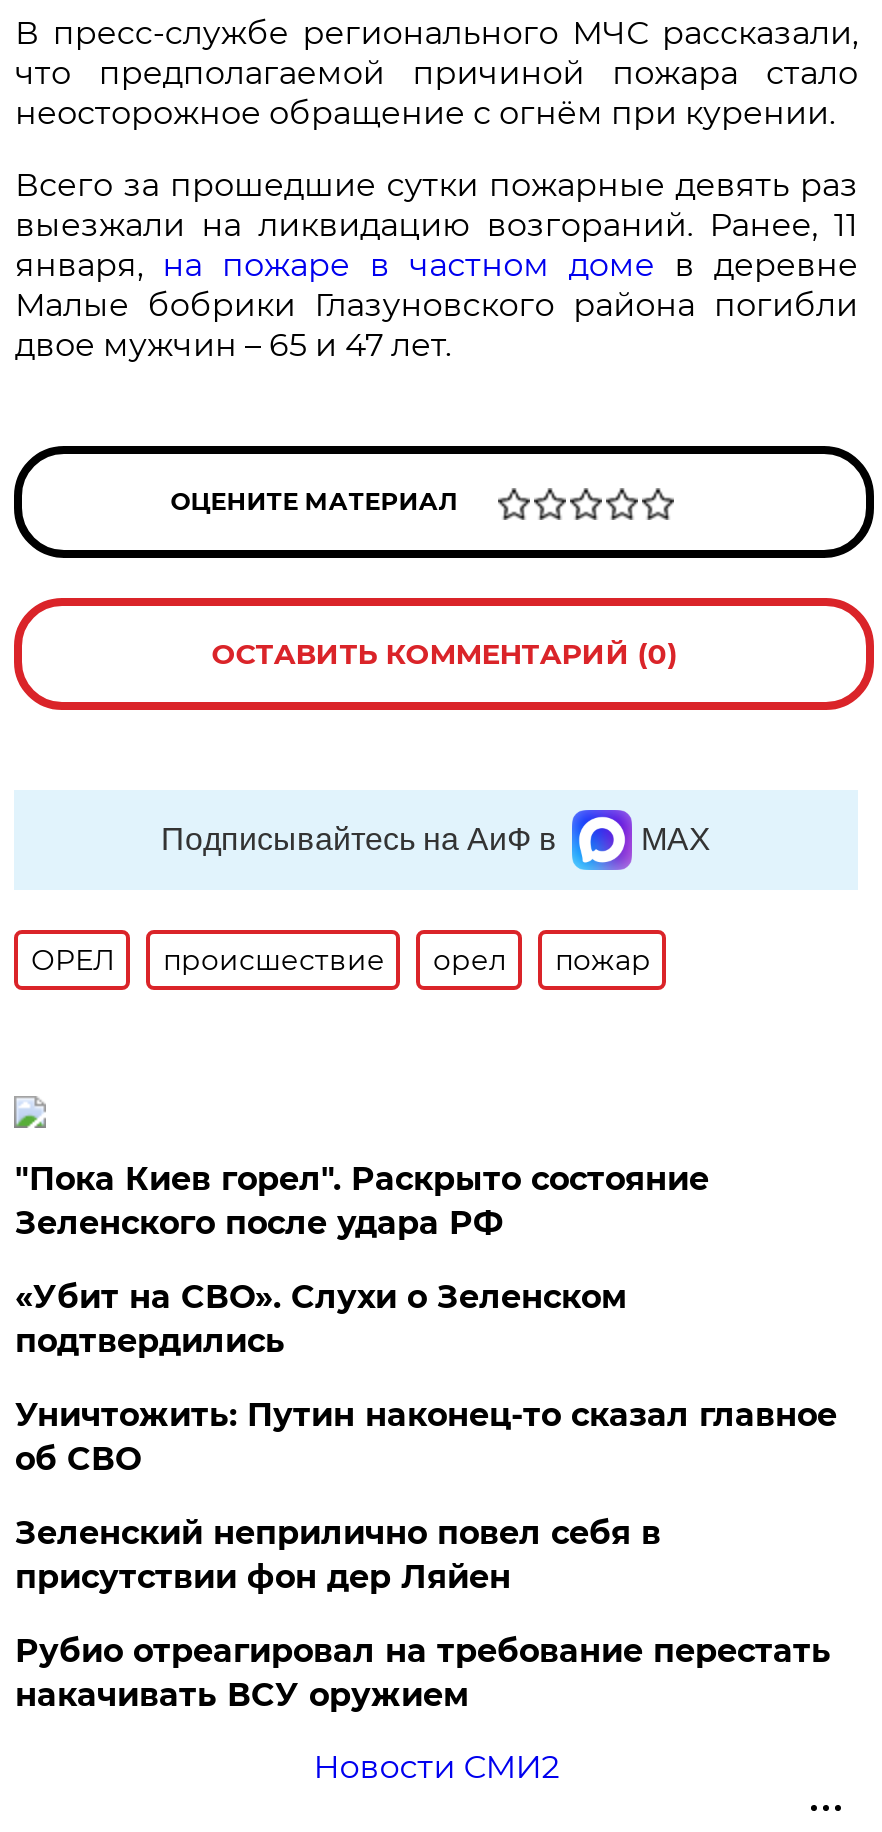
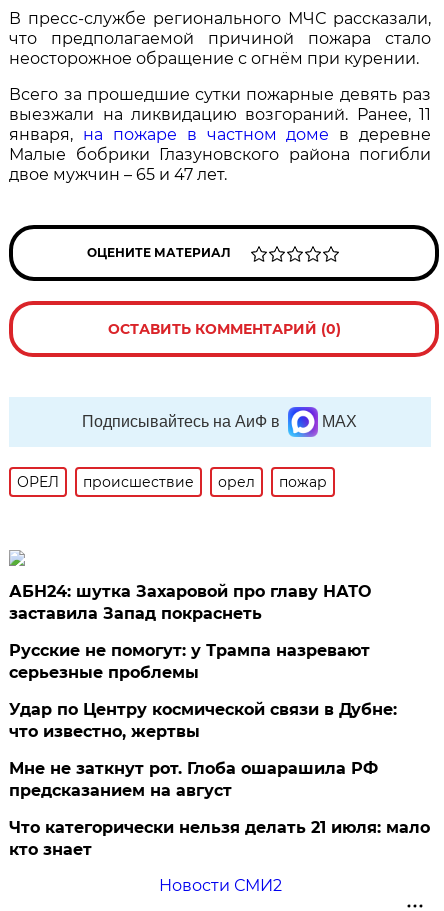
[15,1160,709,1242] "Пока Киев горел". Раскрыто состояние | Зеленского после удара РФ -> [9,582,371,623] АБН24: шутка Захаровой про главу НАТО | заставила Запад покраснеть
[15,1278,627,1360] «Убит на СВО». Слухи о Зеленском | подтвердились -> [9,641,370,682] Русские не помогут: у Трампа назревают | серьезные проблемы
[15,1396,837,1478] Уничтожить: Путин наконец-то сказал главное | об СВО -> [9,700,397,741] Удар по Центру космической связи в Дубне: | что известно, жертвы
[15,1514,661,1596] Зеленский неприлично повел cебя в | присутствии фон дер Ляйен -> [9,759,378,800] Мне не заткнут рот. Глоба ошарашила РФ | предсказанием на август
[15,1632,831,1714] Рубио отреагировал на требование перестать | накачивать ВСУ оружием -> [9,818,430,859] Что категорически нельзя делать 21 июля: мало | кто знает

